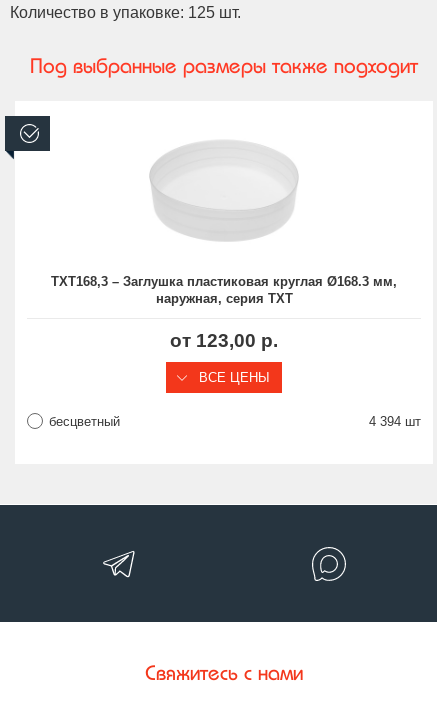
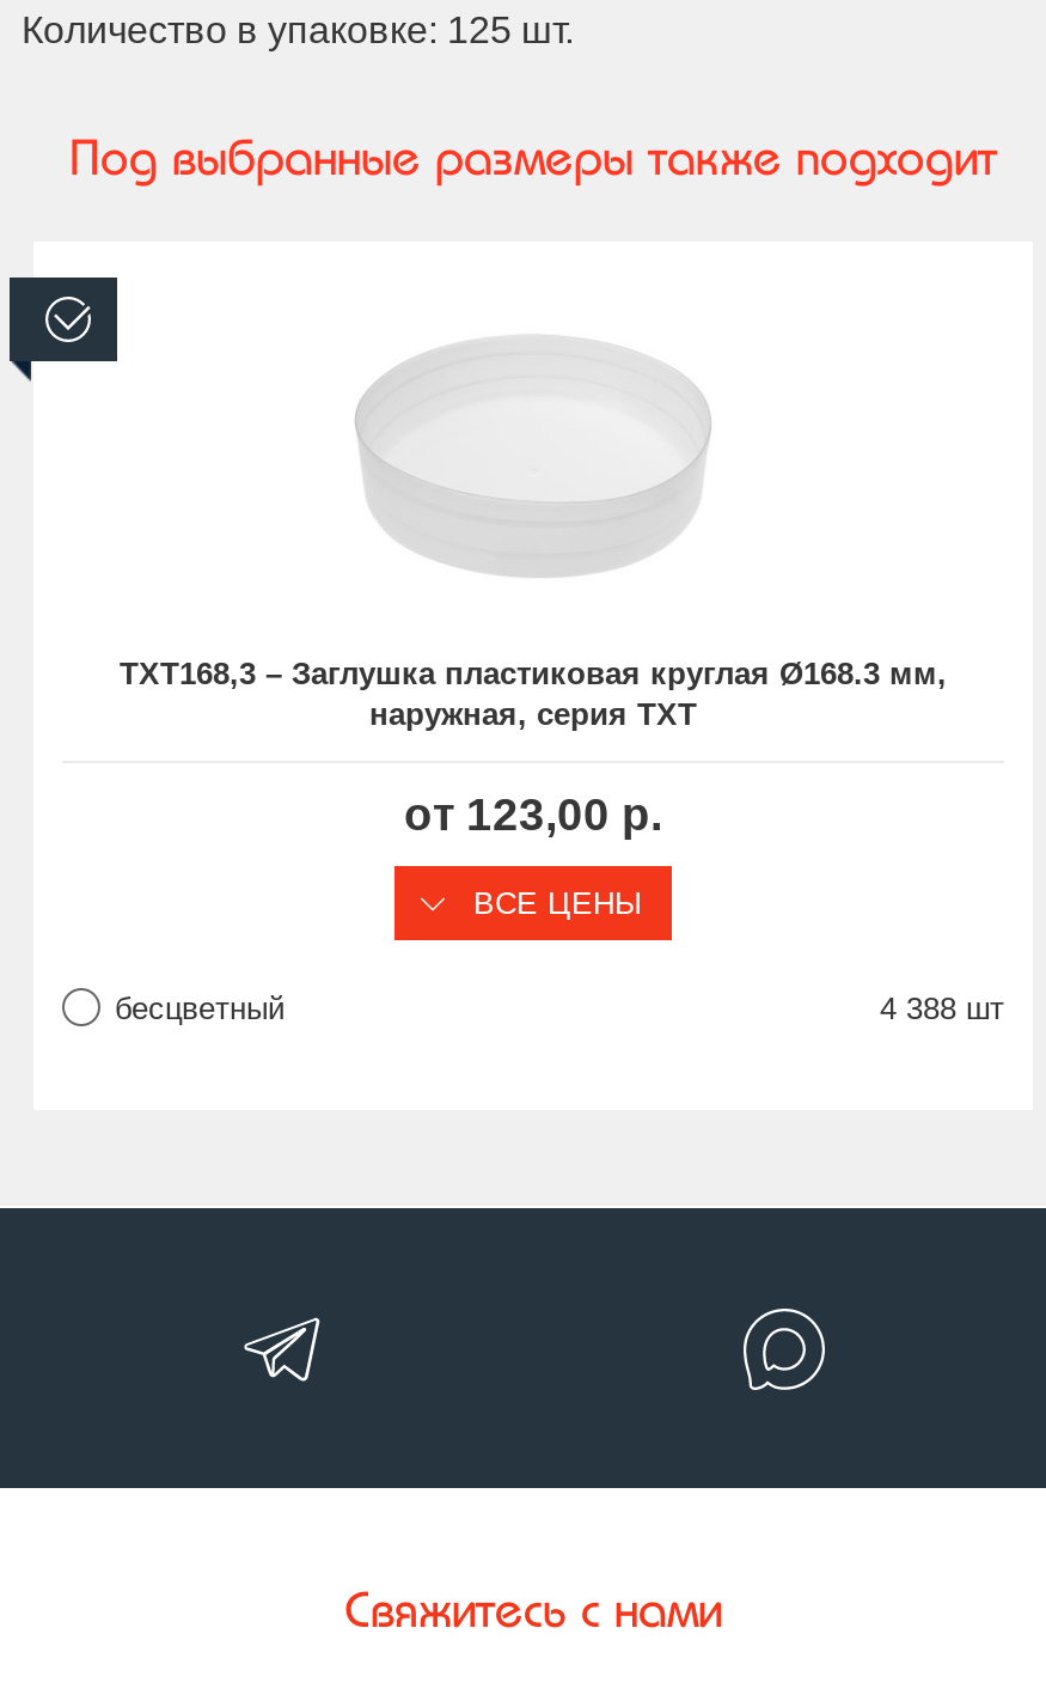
[369,414,421,429] 4 394 шт -> [880,991,1004,1027] 4 388 шт

